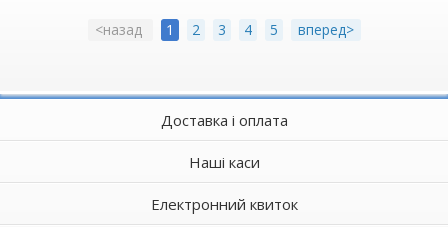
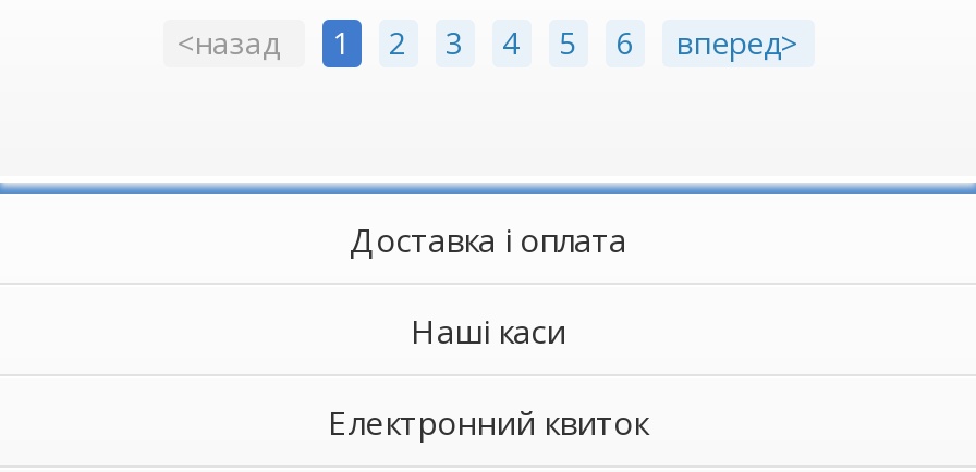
none -> [615,21,633,62] 6

